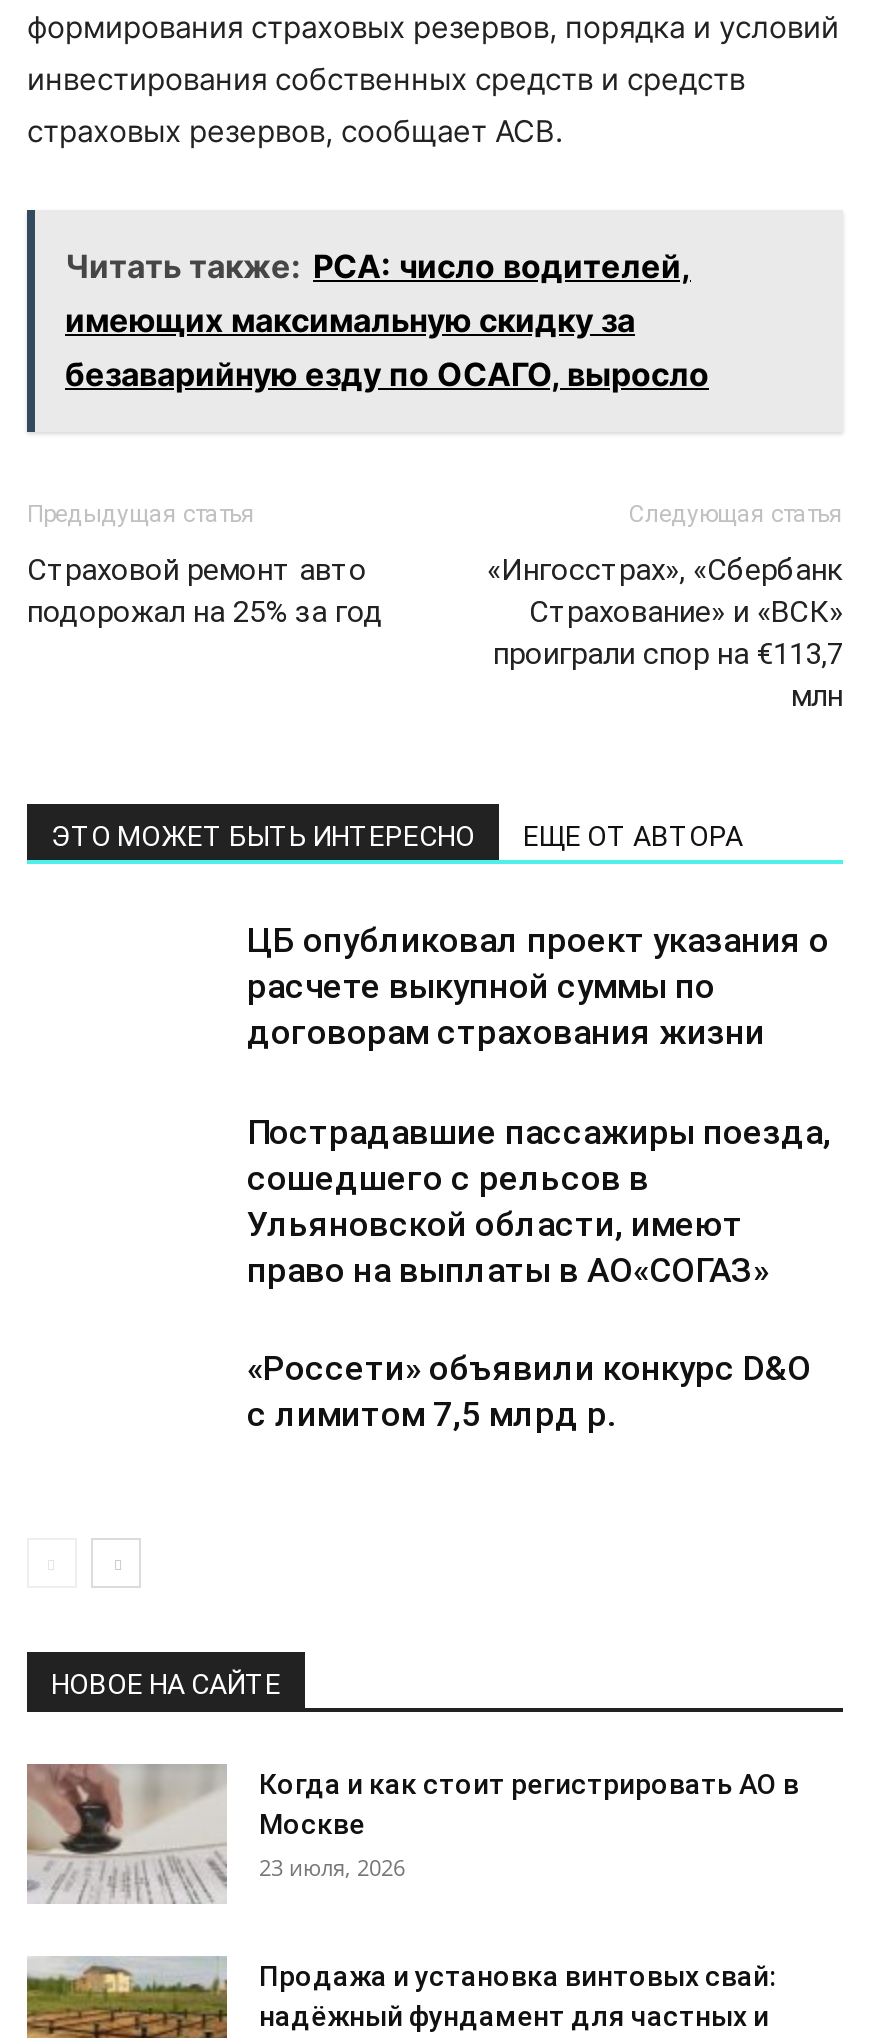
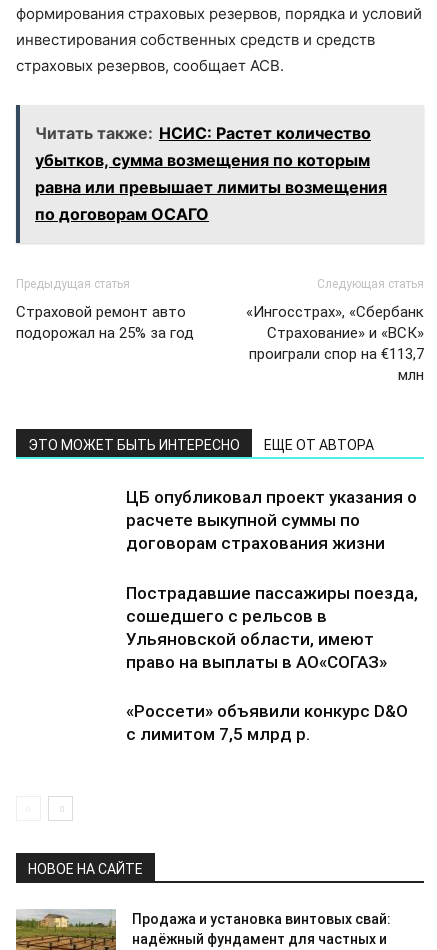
[65,246,709,394] Читать также: РСА: число водителей, | имеющих максимальную скидку за | безаварийную езду по ОСАГО, выросло -> [35,123,387,224] Читать также: НСИС: Растет количество | убытков, сумма возмещения по которым | равна или превышает лимиты возмещения | по договорам ОСАГО
moved [27,500,843,1700] -> [16,277,424,877]: Предыдущая статья | Страховой ремонт авто | подорожал на 25% за год | ... | с лимитом 7,5 млрд р. | НОВОЕ НА САЙТЕ
[27,1764,799,1904] [image] | Когда и как стоит регистрировать АО в | Москве | 23 июля, 2026 -> none

